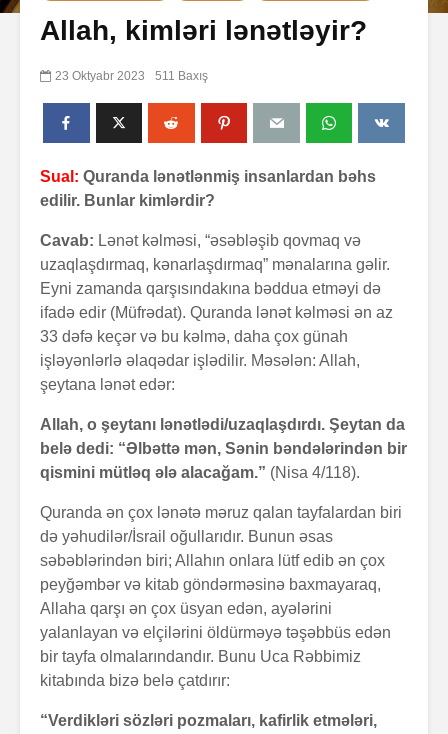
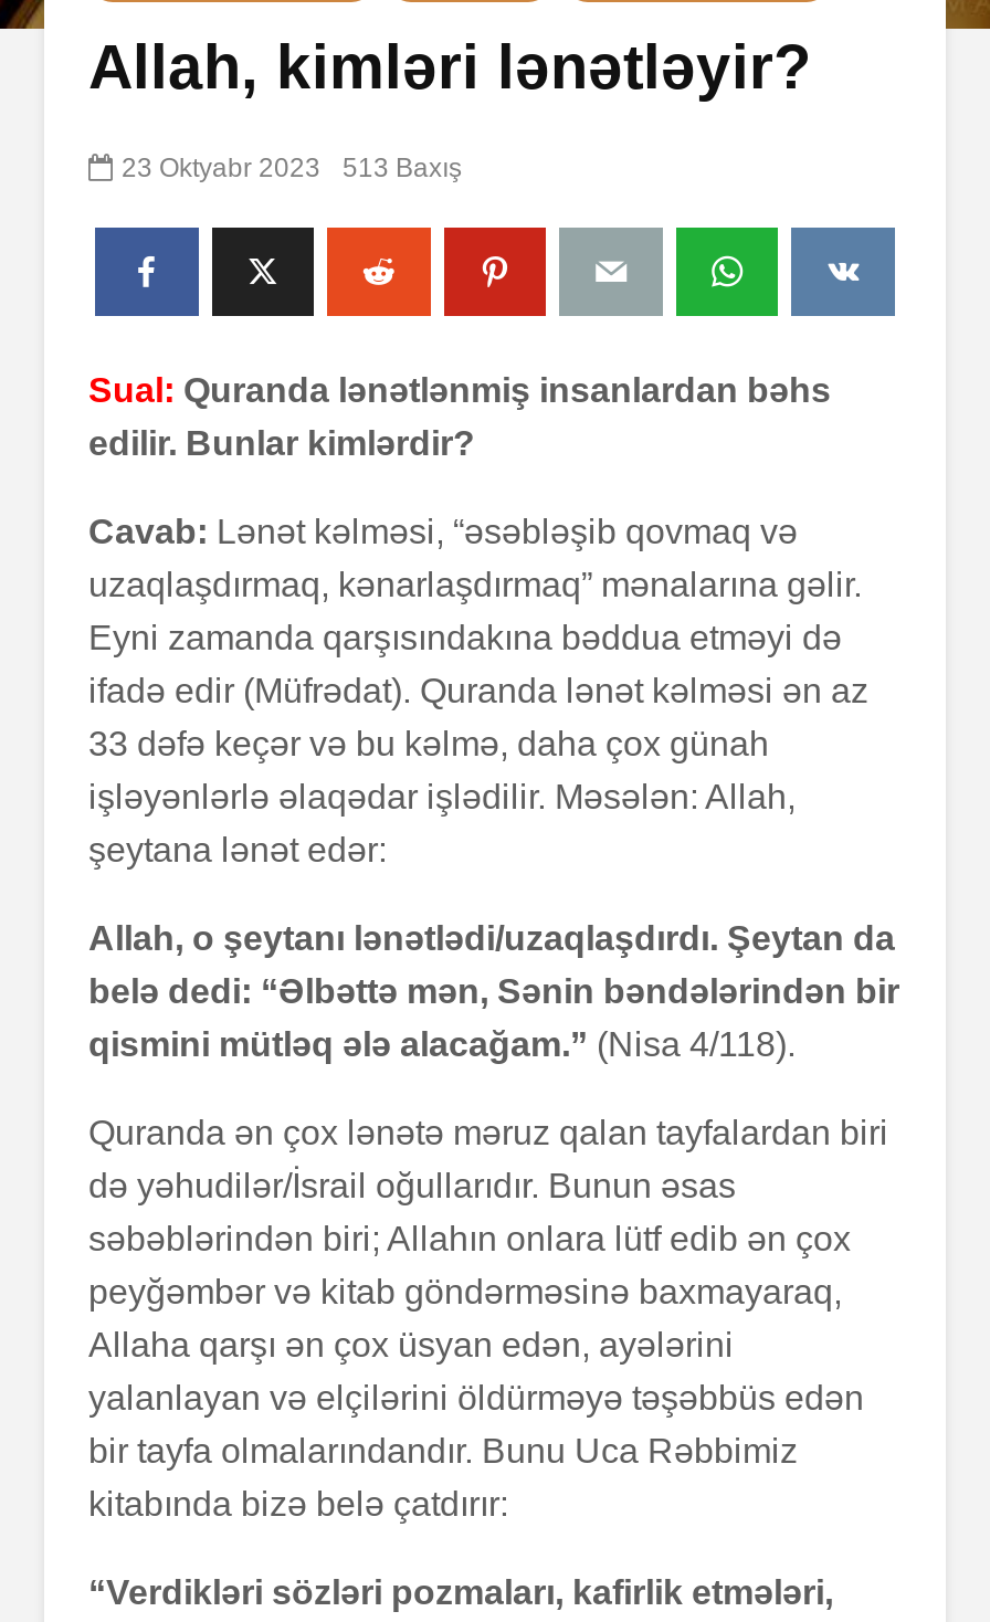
[55,69,208,83] 23 Oktyabr 2023 511 Baxış -> [122,152,462,183] 23 Oktyabr 2023 513 Baxış

